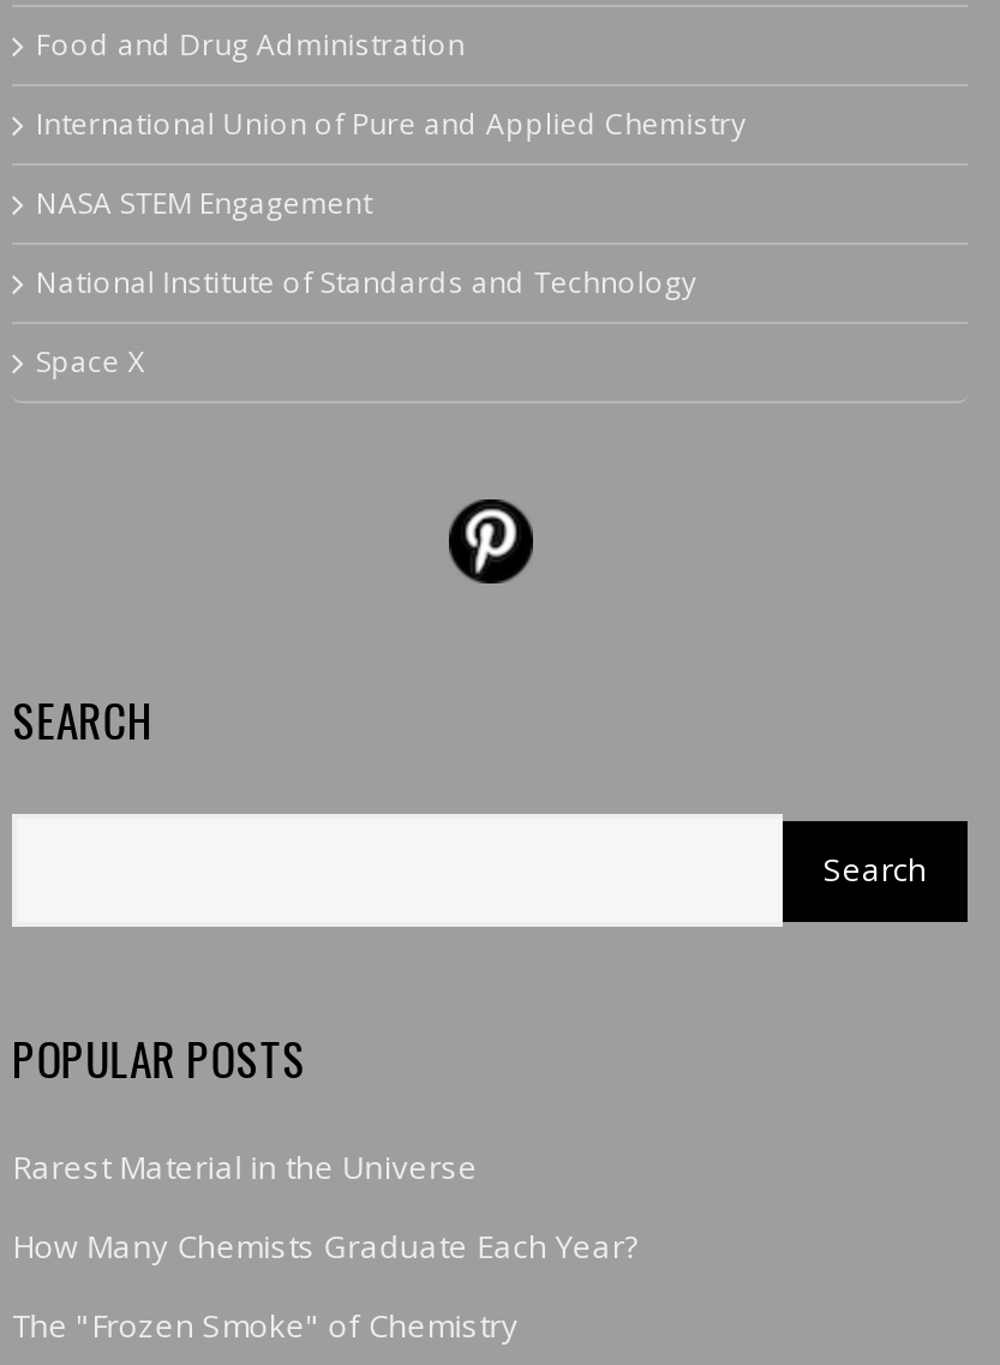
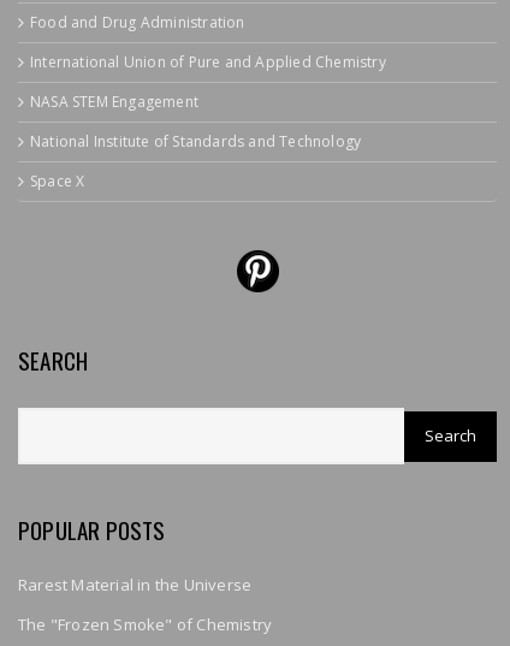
[12,1225,640,1268] How Many Chemists Graduate Each Year? -> none

